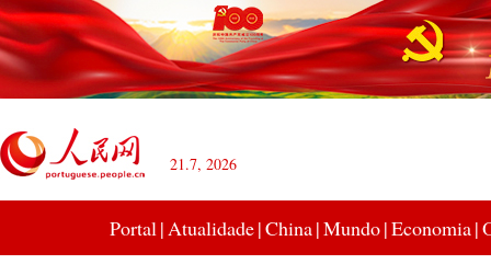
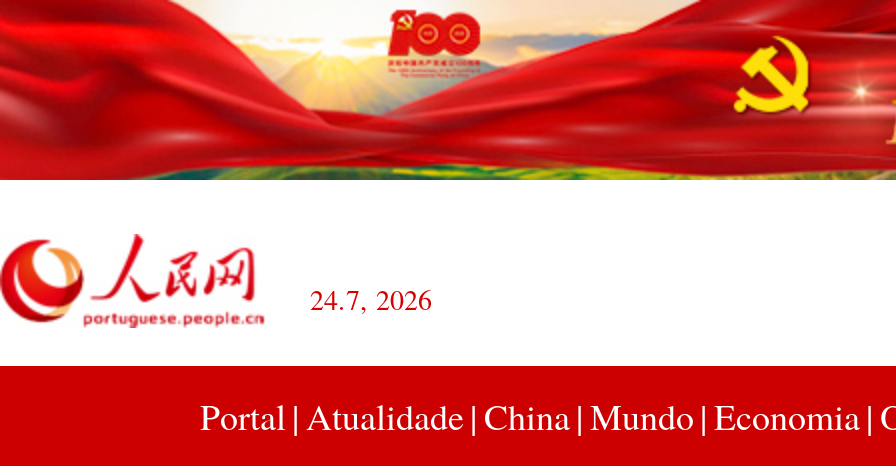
[170,153,237,174] 21.7, 2026 -> [310,280,432,318] 24.7, 2026

